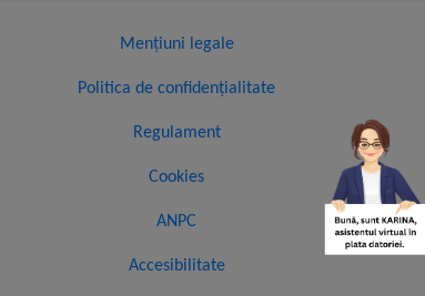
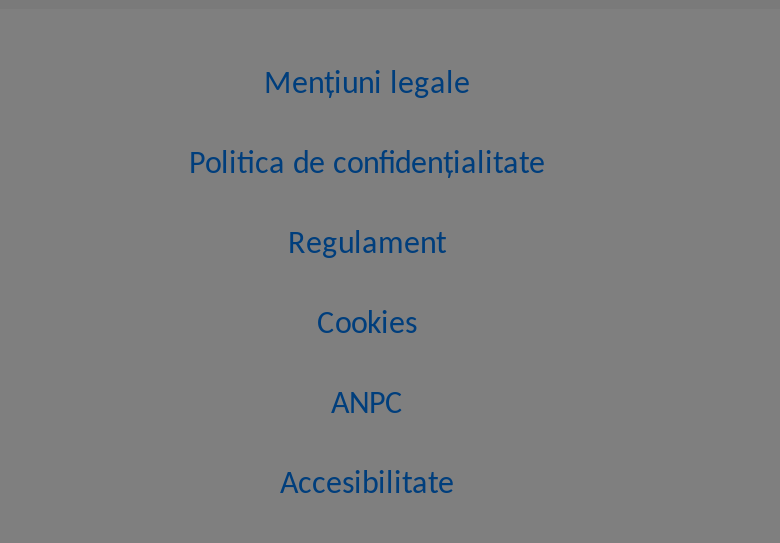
[324,119,422,256] [image] -> none

